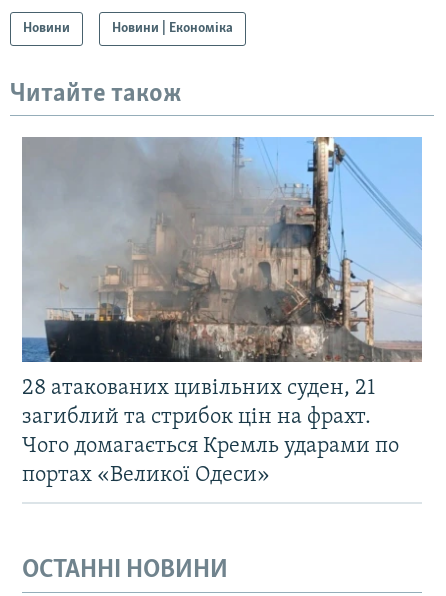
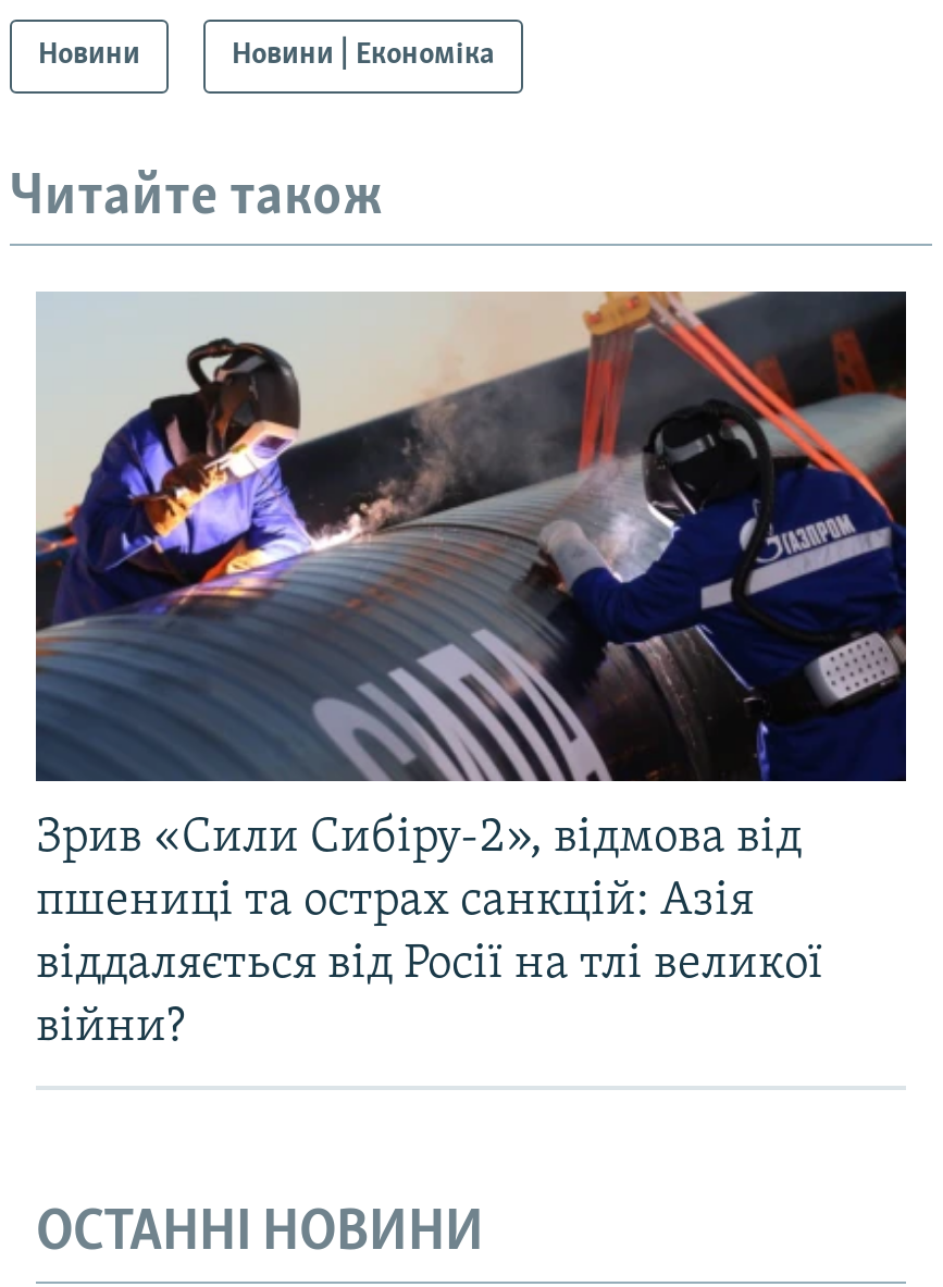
[21,136,423,487] [image] | 28 атакованих цивільних суден, 21 | загиблий та стрибок цін на фрахт. | Чого домагається Кремль ударами по | портах «Великої Одеси» -> [34,289,908,1054] [image] | Зрив «Сили Сибіру-2», відмова від | пшениці та острах санкцій: Азія | віддаляється від Росії на тлі великої | війни?

